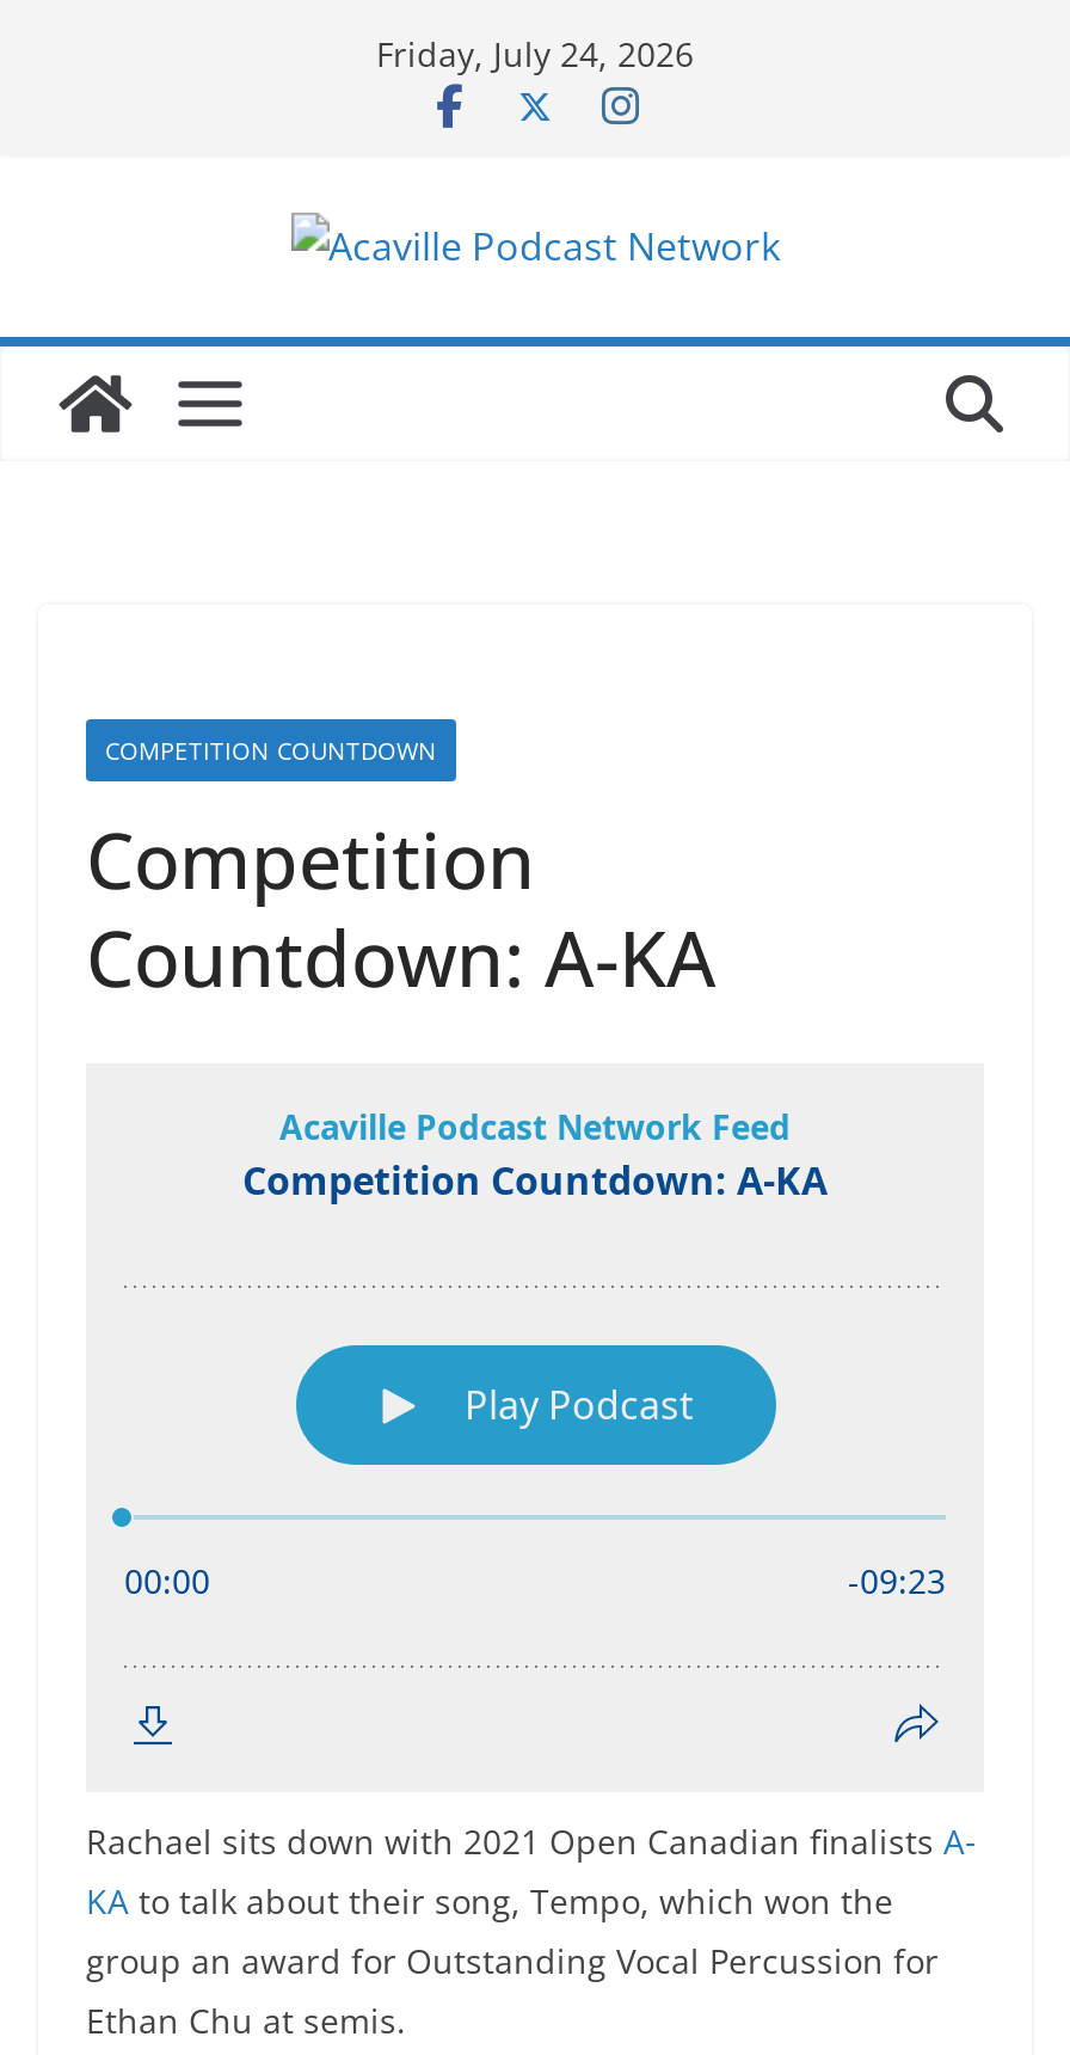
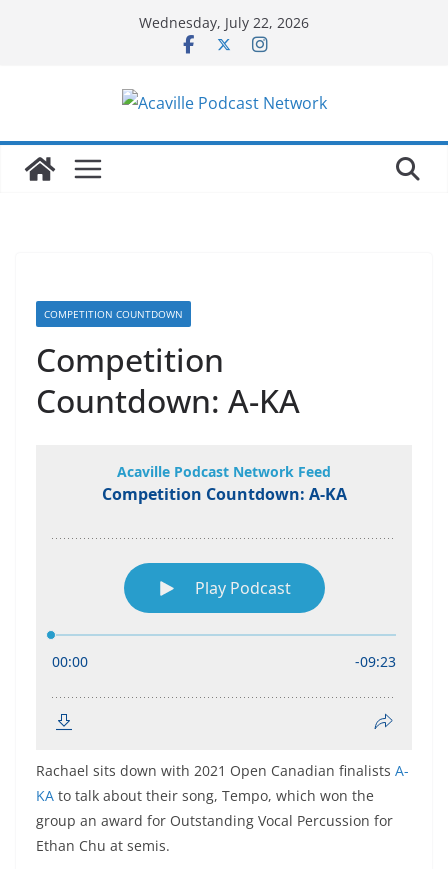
[376,31,694,76] Friday, July 24, 2026 -> [139,13,309,32] Wednesday, July 22, 2026

